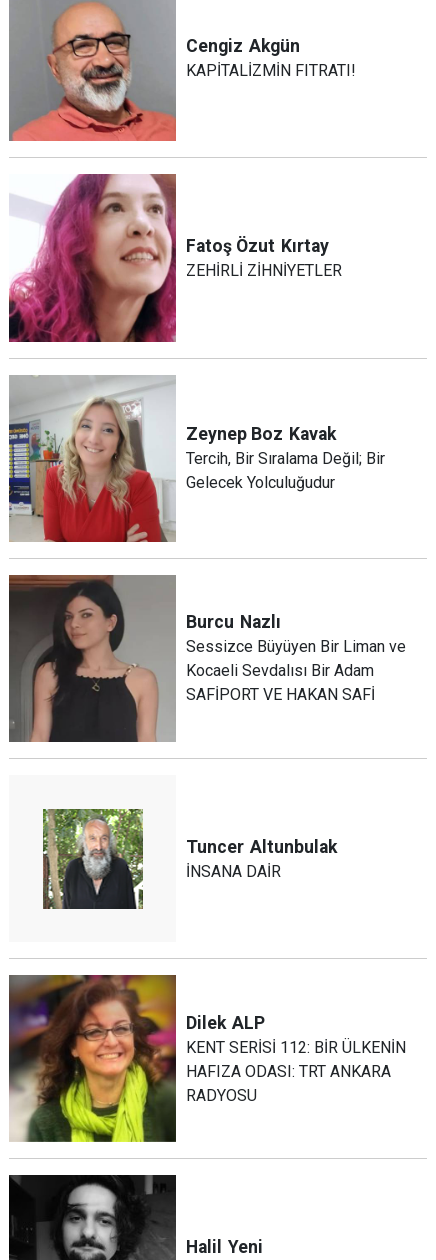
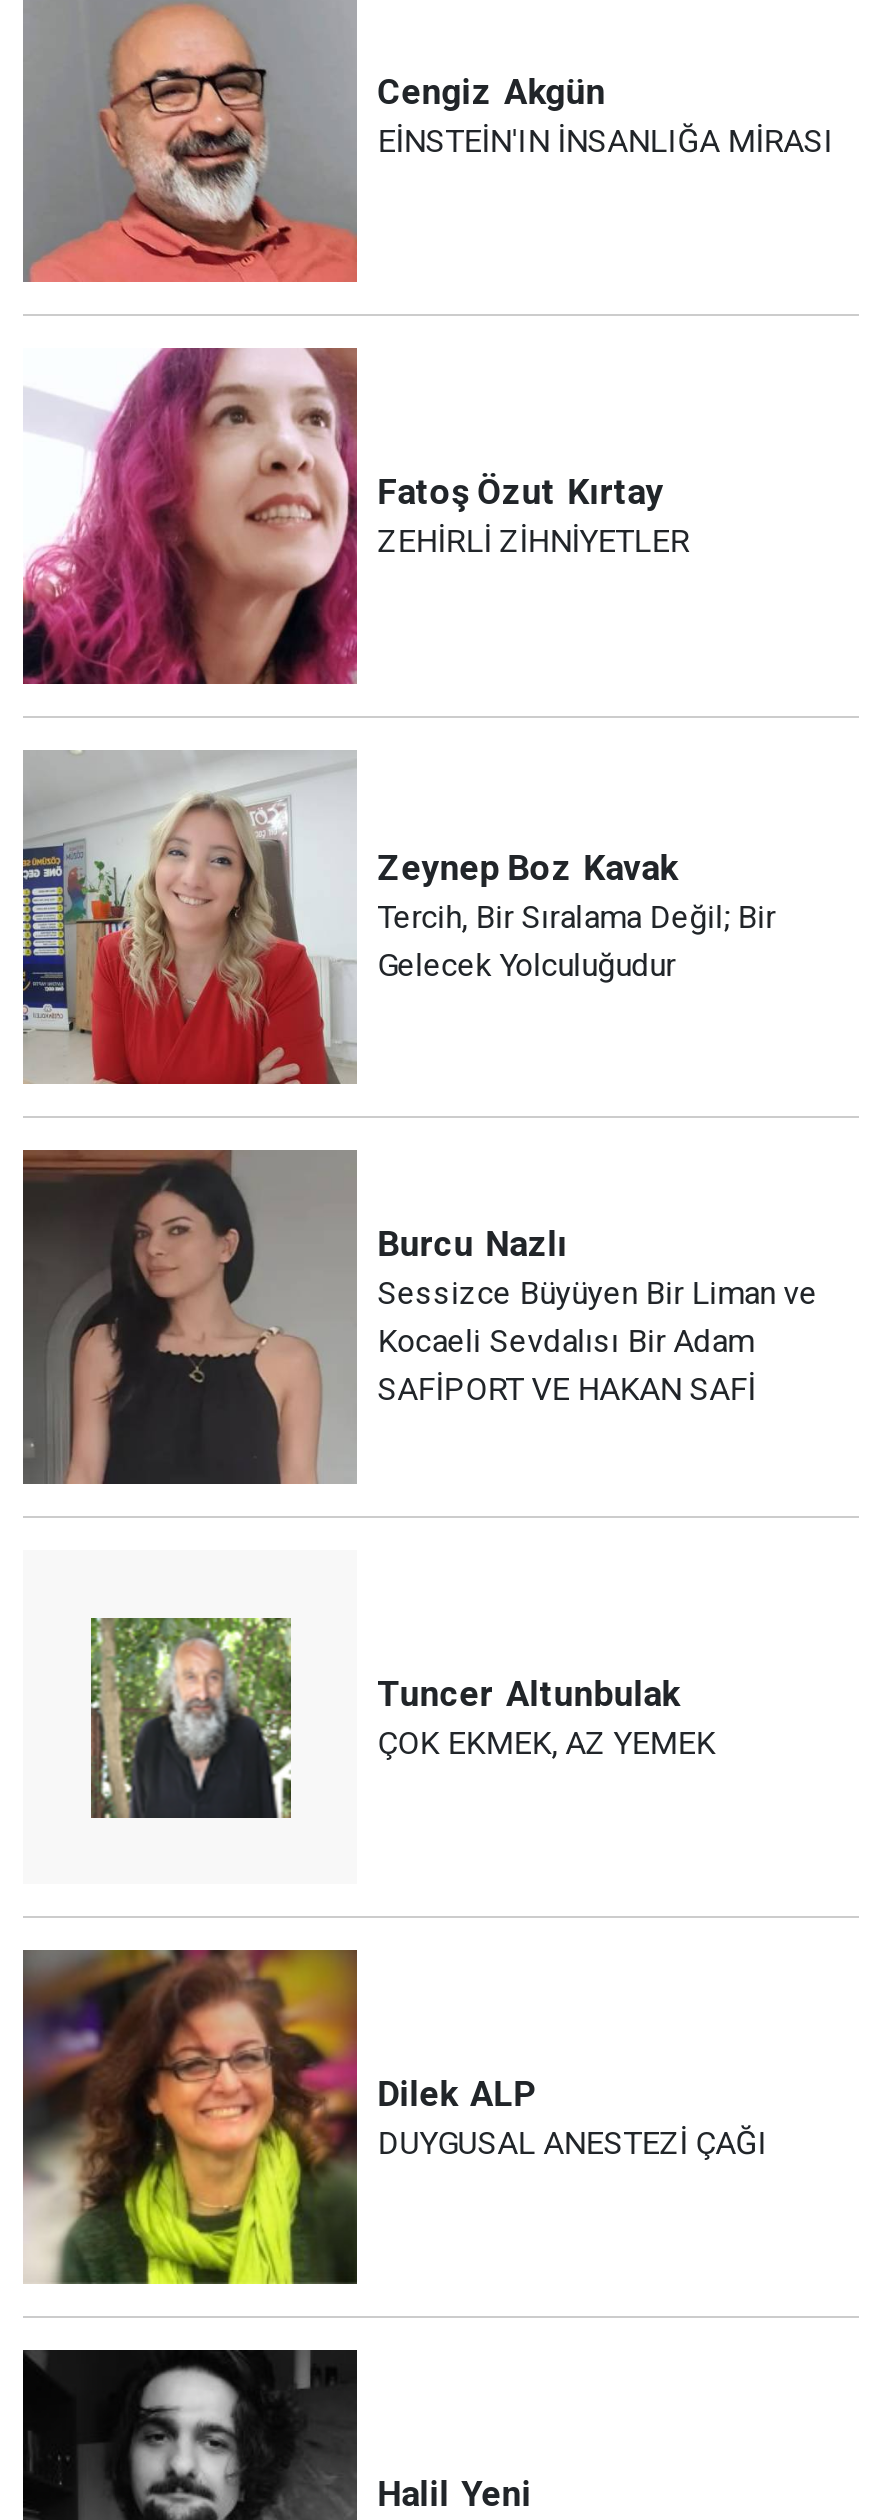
[186,61,356,80] KAPİTALİZMİN FITRATI! -> [377,122,833,160] EİNSTEİN'IN İNSANLIĞA MİRASI
[186,861,281,880] İNSANA DAİR -> [377,1723,715,1761] ÇOK EKMEK, AZ YEMEK
moved [186,1013,265,1033] -> [377,2073,535,2113]: Dilek ALP
[186,1038,406,1105] KENT SERİSİ 112: BİR ÜLKENİN | HAFIZA ODASI: TRT ANKARA | RADYOSU -> [377,2123,767,2161] DUYGUSAL ANESTEZİ ÇAĞI

